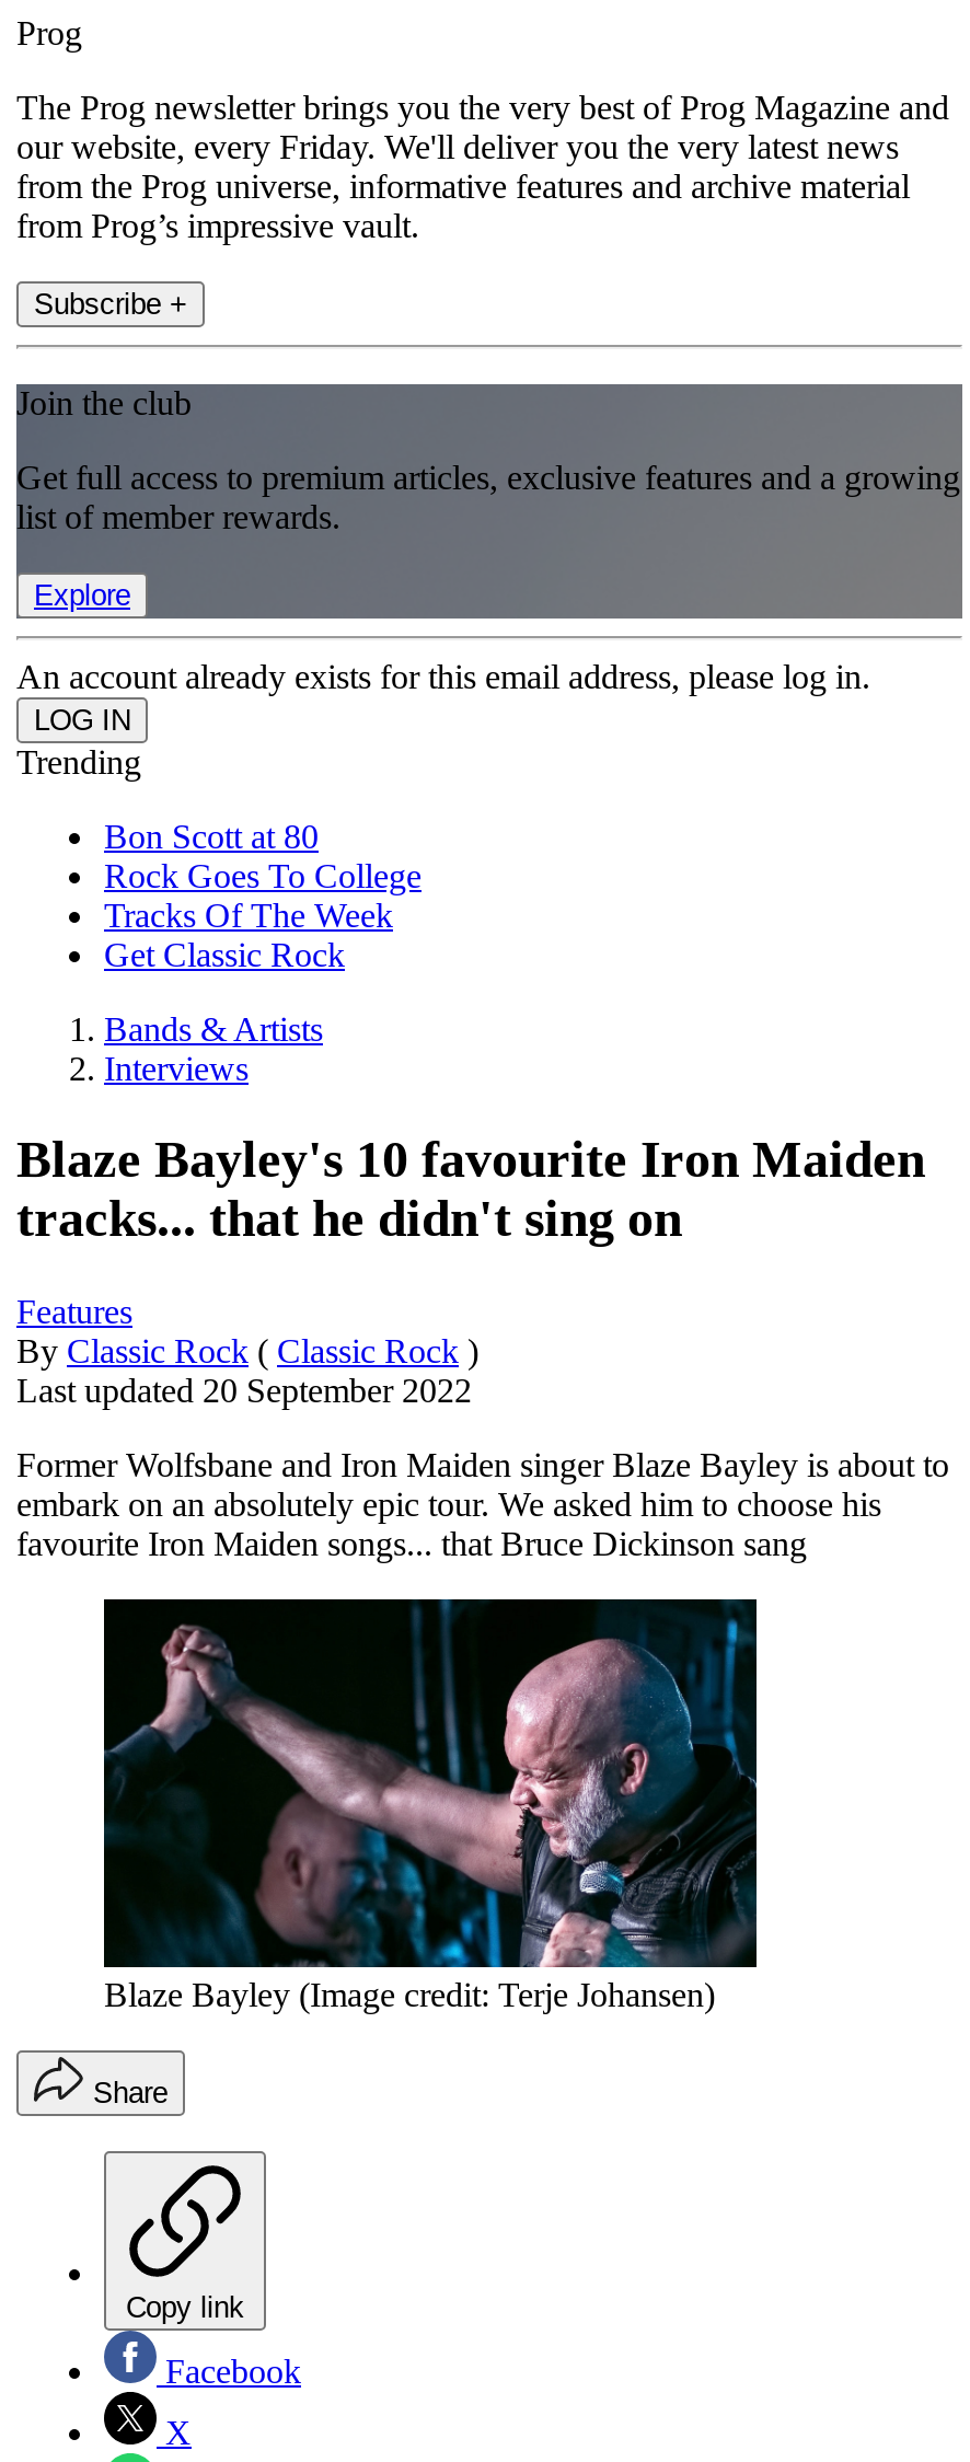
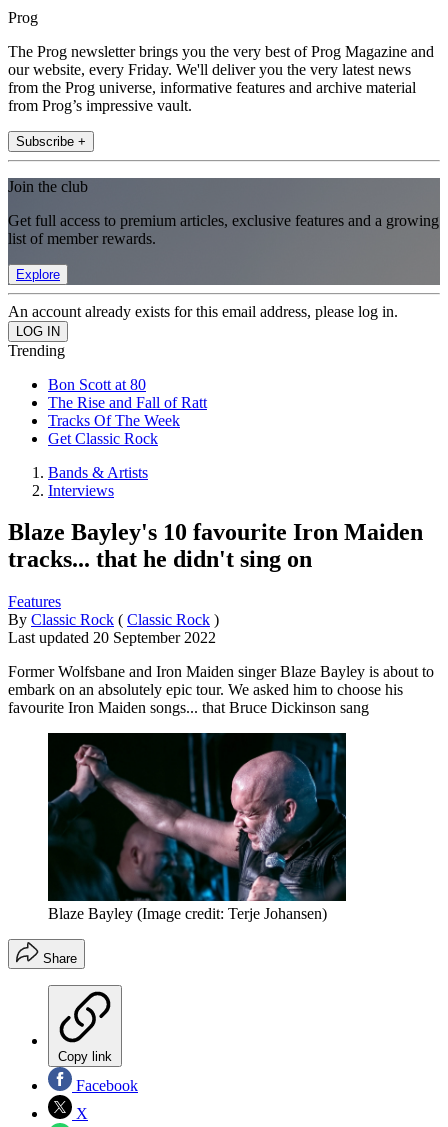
[104,856,422,893] Rock Goes To College -> [48,393,207,410] The Rise and Fall of Ratt

